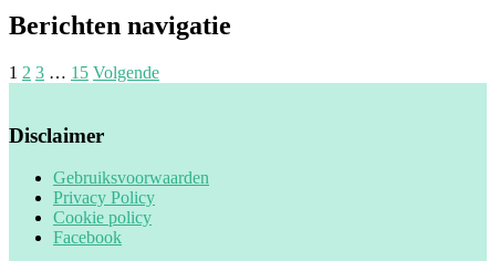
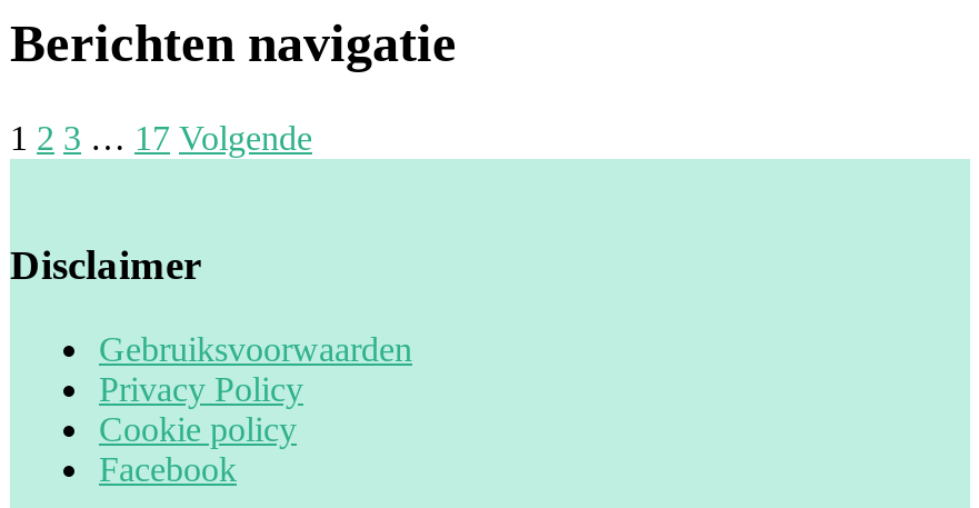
[9,63,159,82] 1 2 3 … 15 Volgende -> [10,118,312,156] 1 2 3 … 17 Volgende

